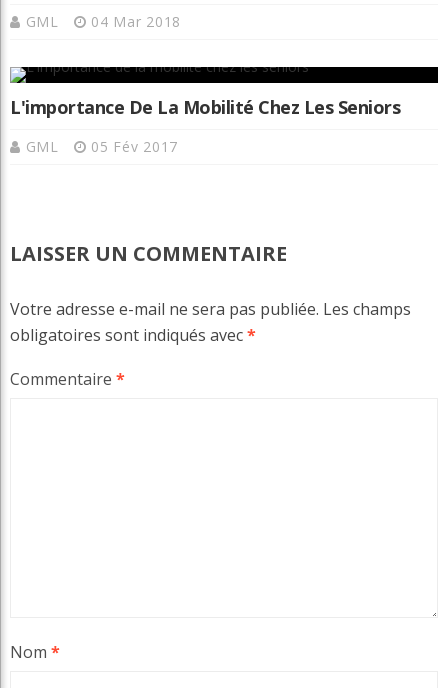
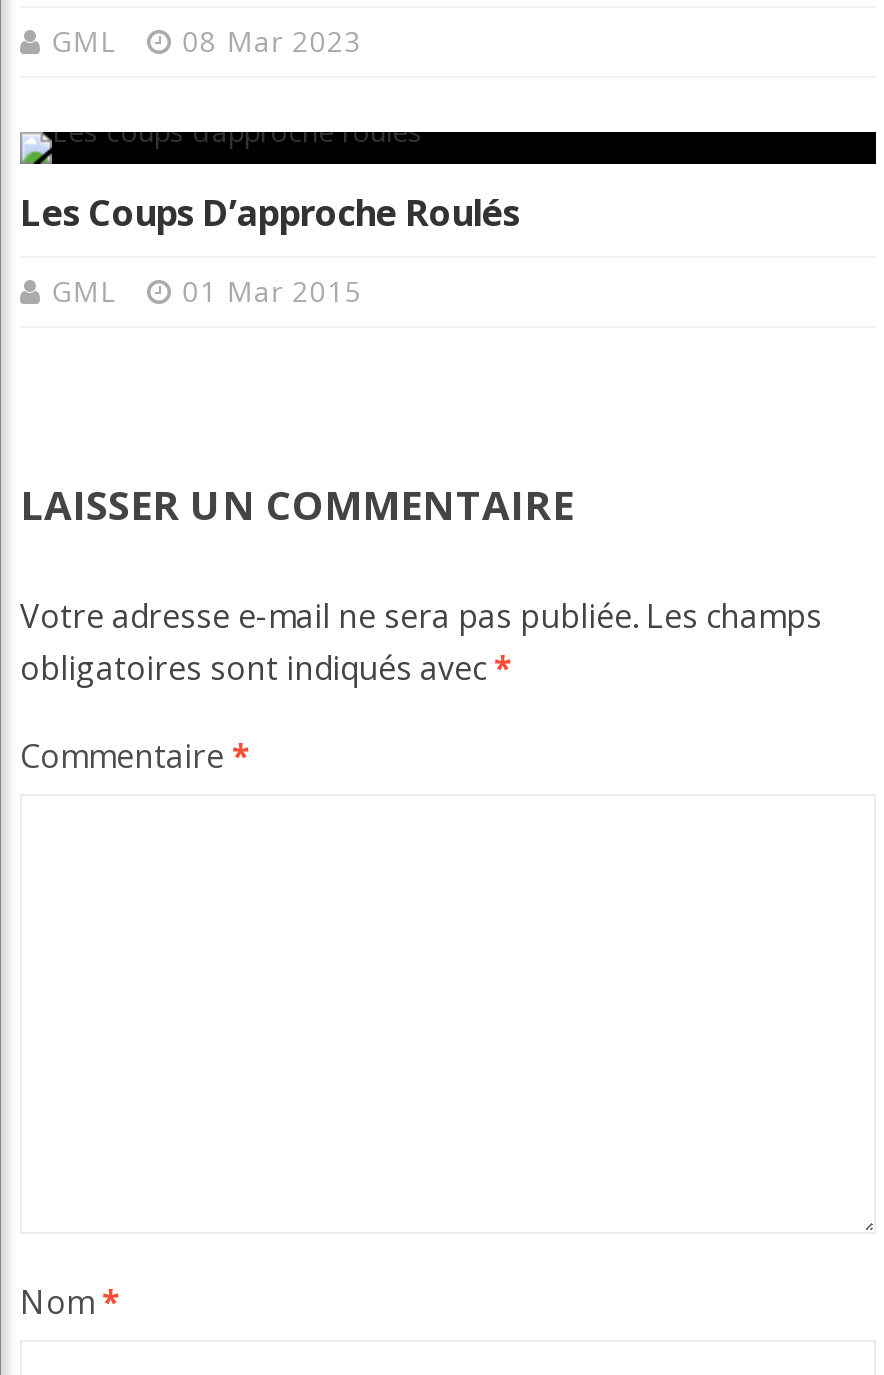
[26,12,181,31] GML 04 Mar 2018 -> [51,23,362,61] GML 08 Mar 2023
[10,95,400,119] L'importance De La Mobilité Chez Les Seniors -> [20,189,519,237] Les Coups D’approche Roulés
[26,137,178,156] GML 05 Fév 2017 -> [51,273,362,311] GML 01 Mar 2015

